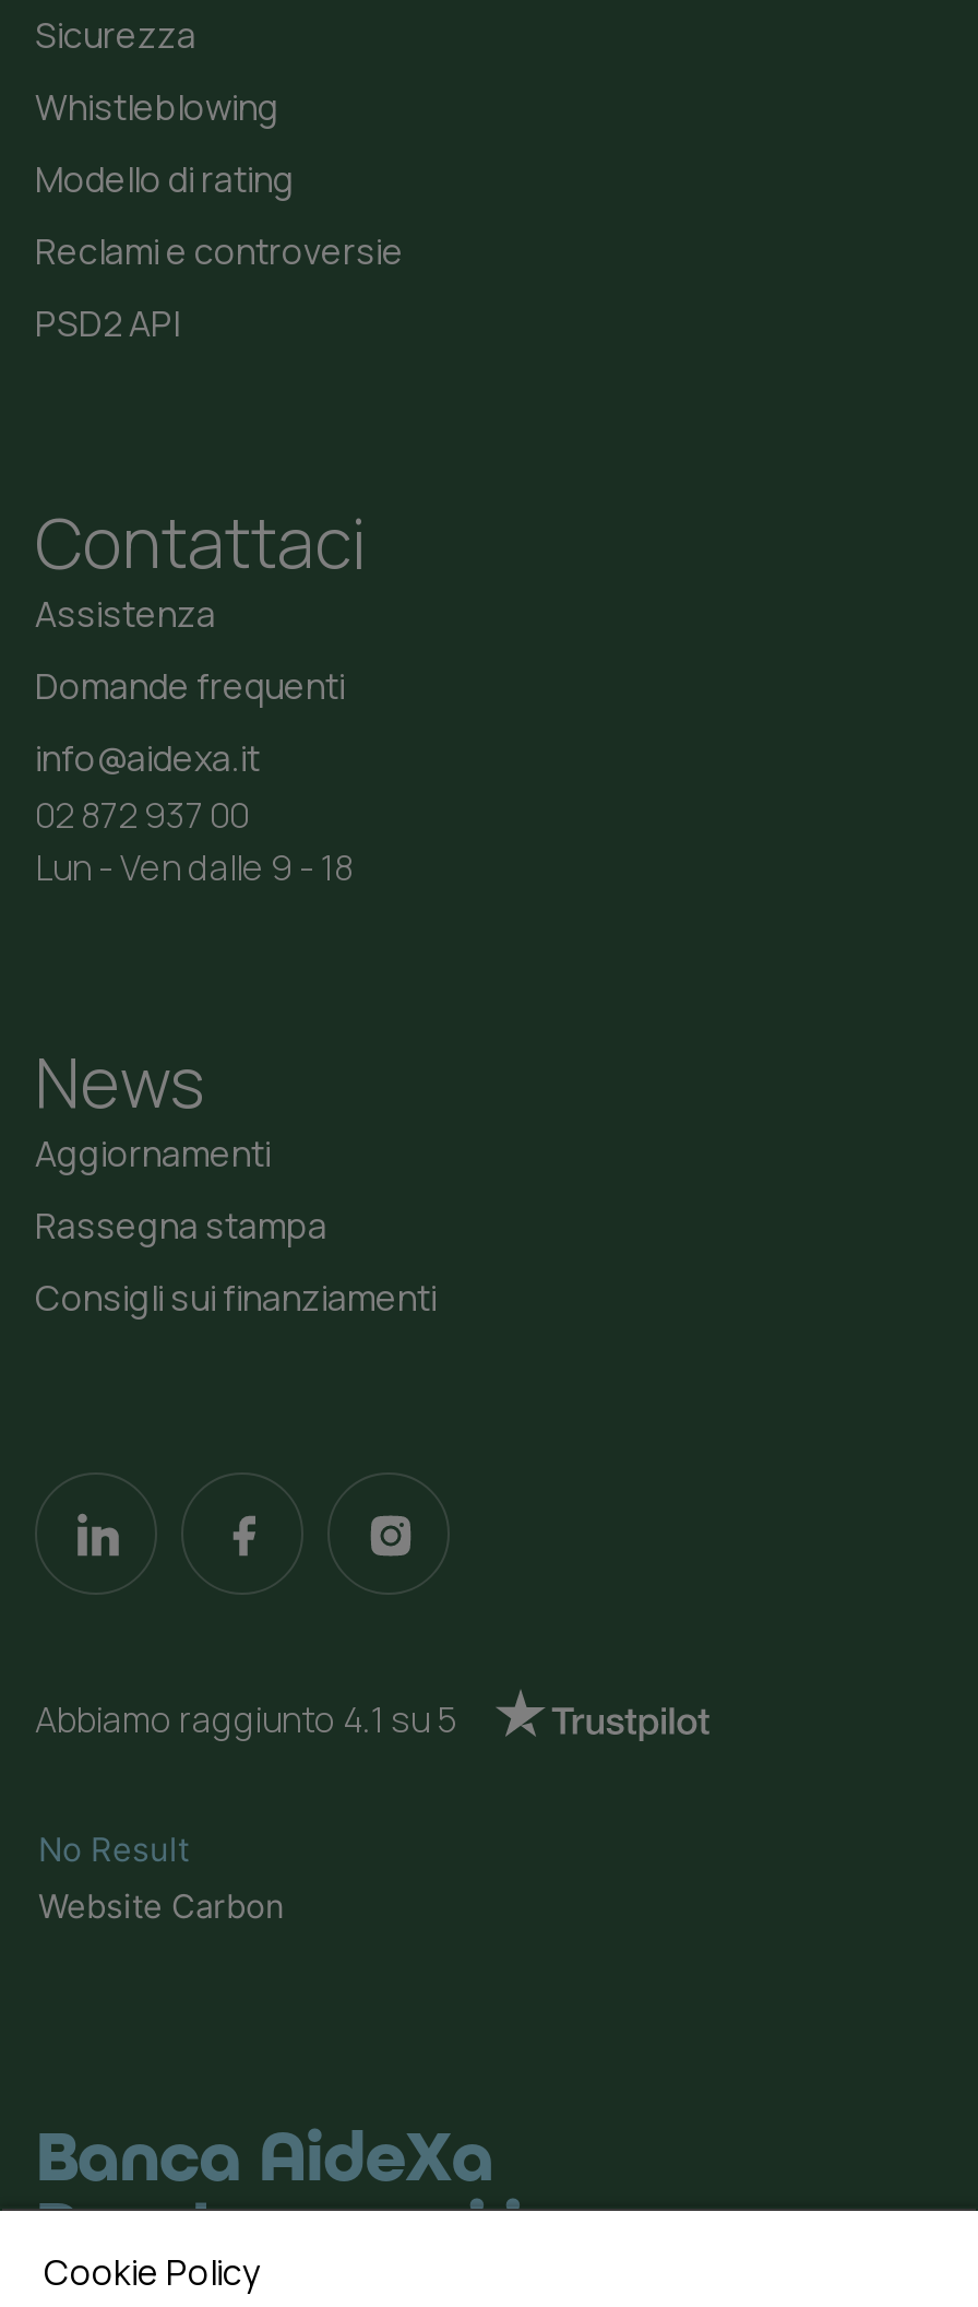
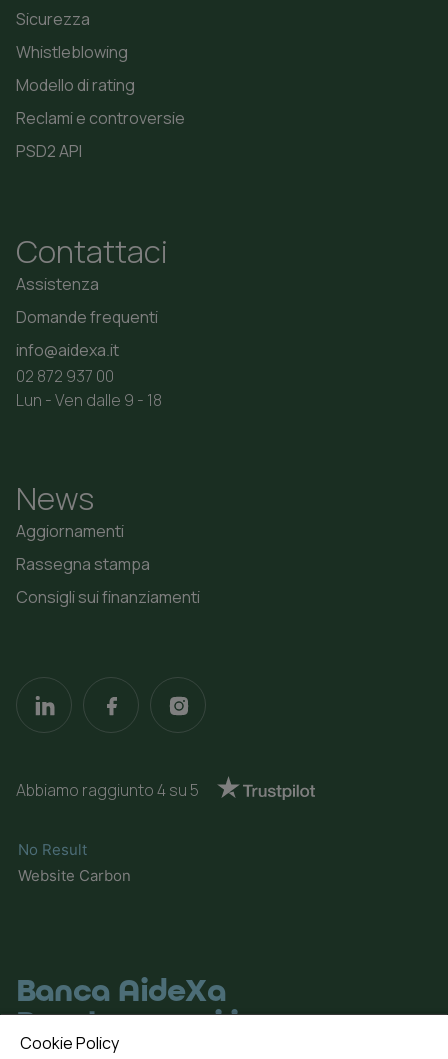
[35,1696,456,1744] Abbiamo raggiunto 4.1 su 5 -> [16,779,199,801] Abbiamo raggiunto 4 su 5

